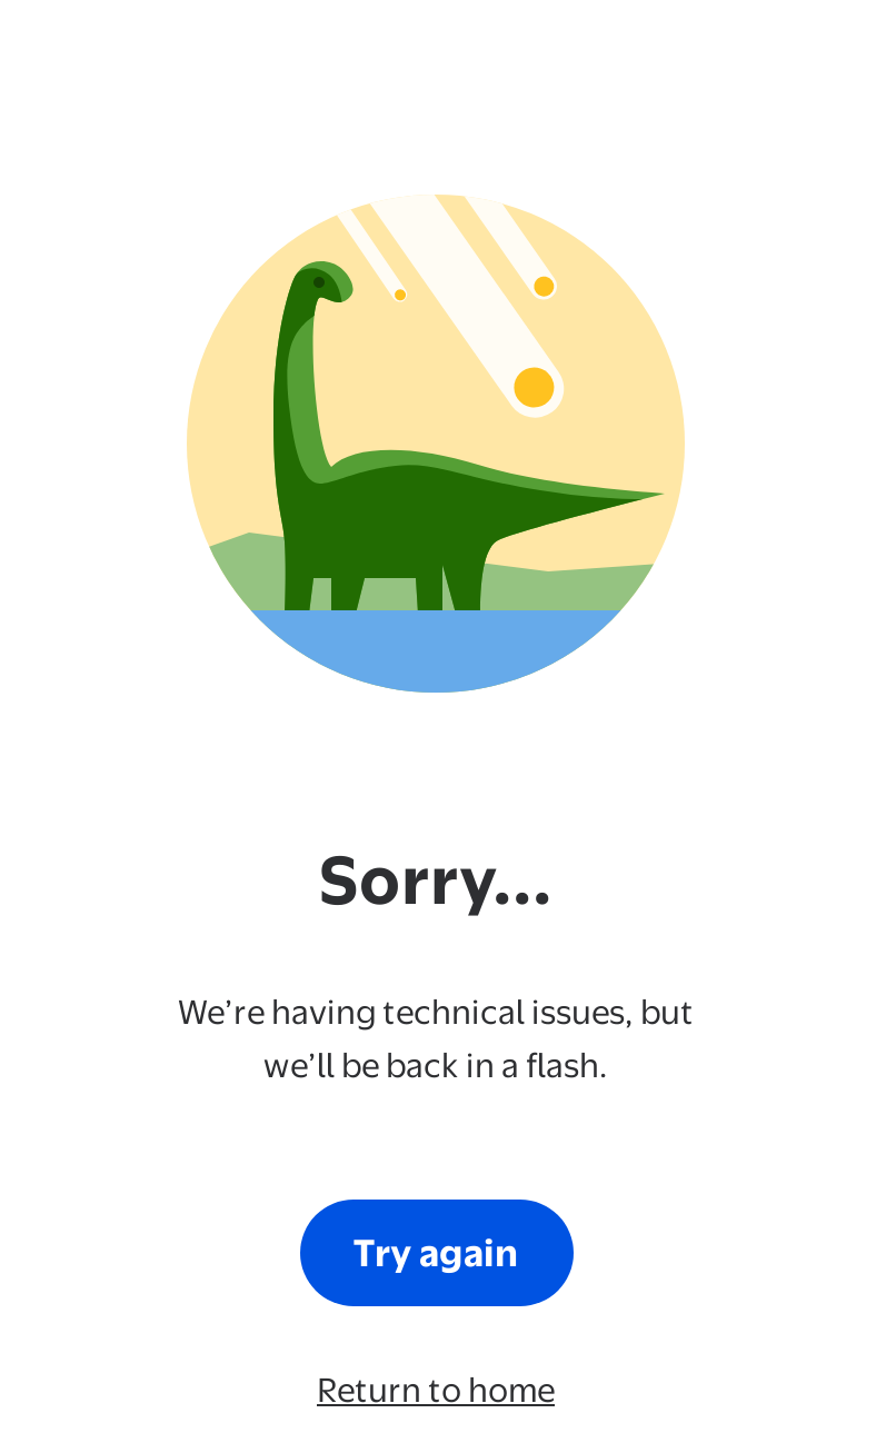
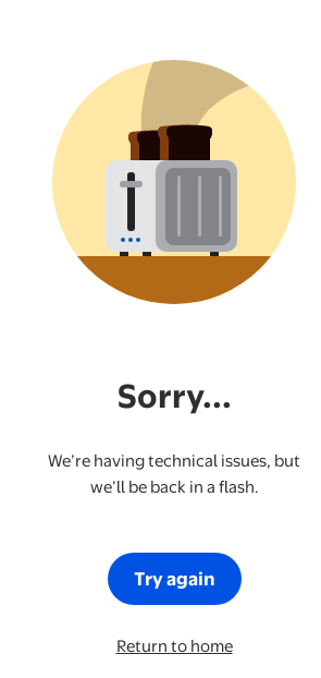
[209,197,663,695] [image] -> [64,60,282,305] [image]

